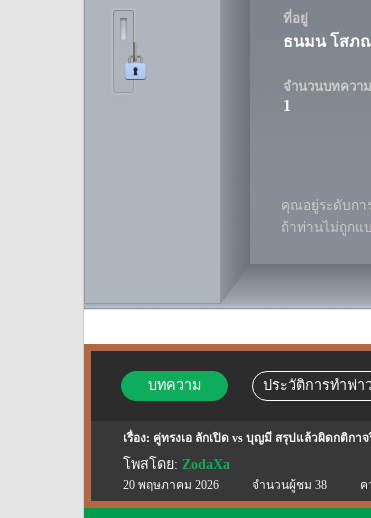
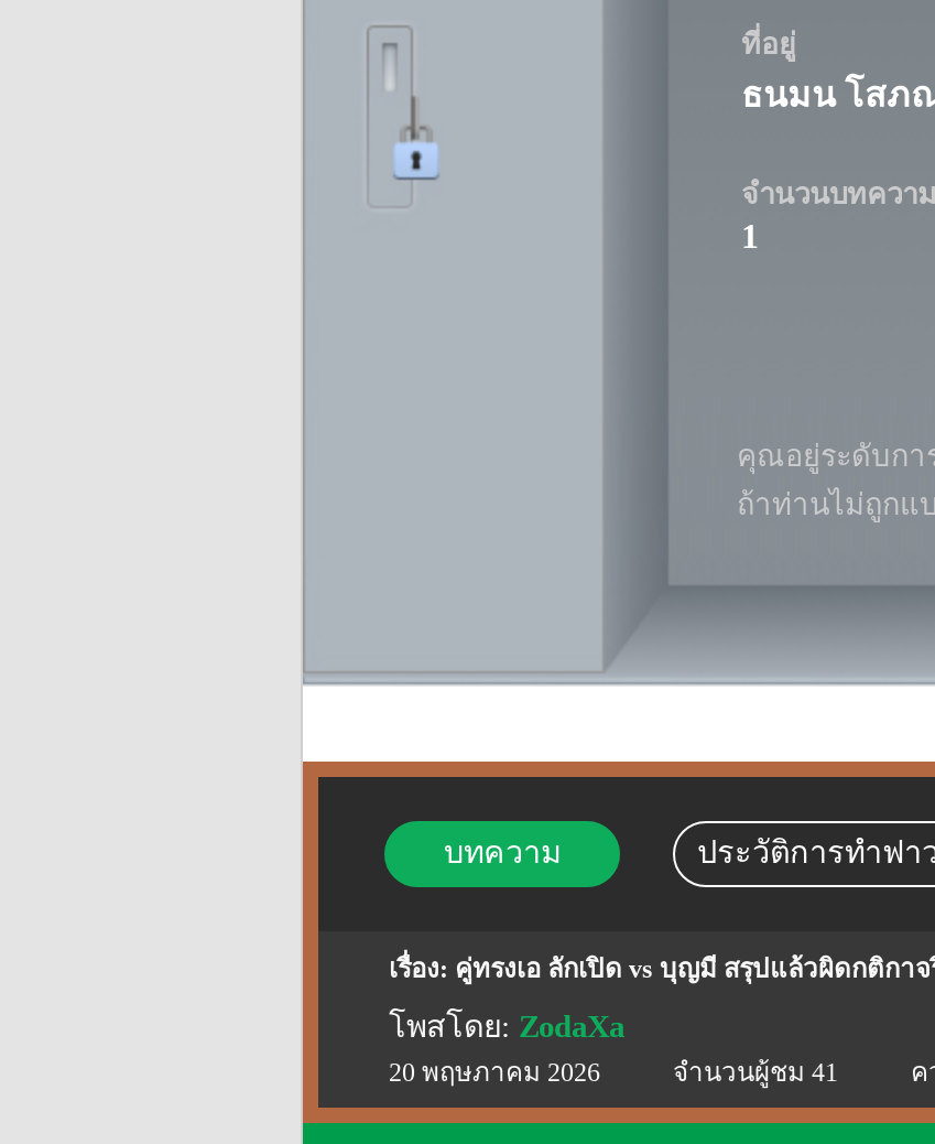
[252,478,327,492] จำนวนผู้ชม 38 -> [673,1057,838,1088] จำนวนผู้ชม 41

